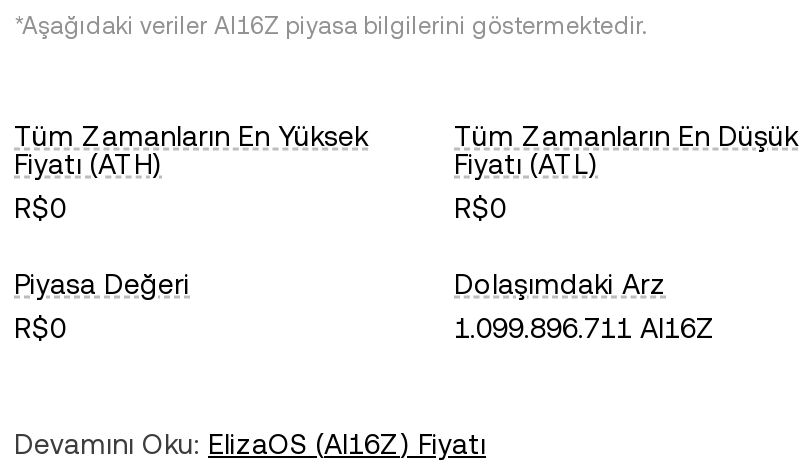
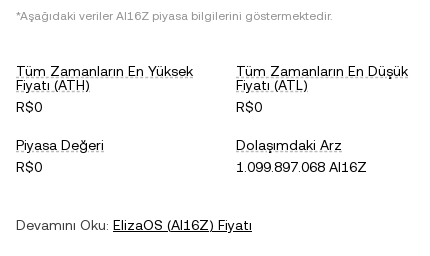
[454,312,716,344] 1.099.896.711 AI16Z -> [236,159,367,175] 1.099.897.068 AI16Z

